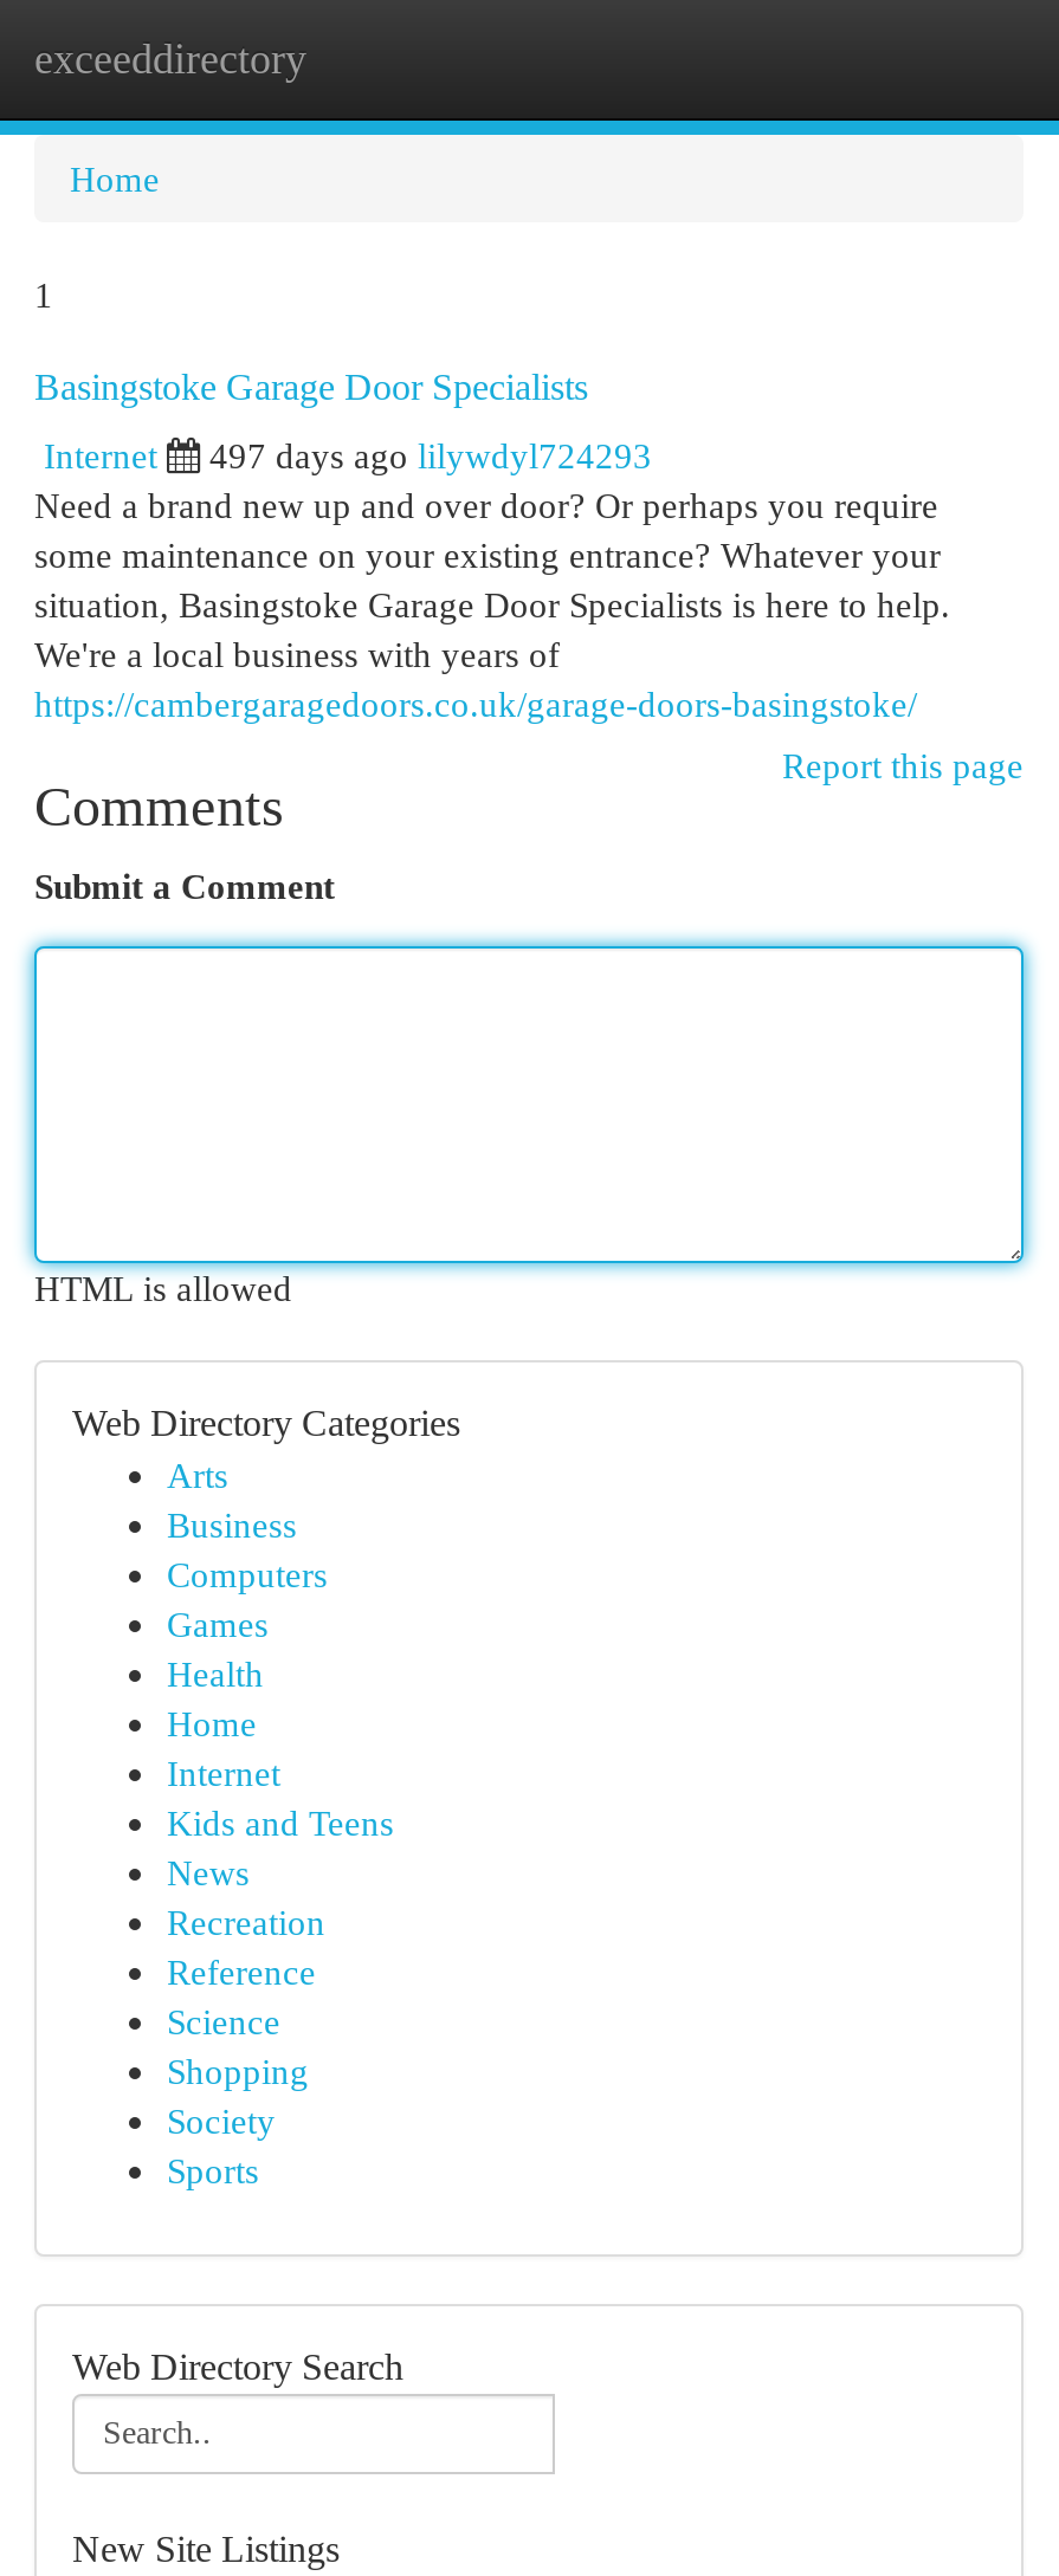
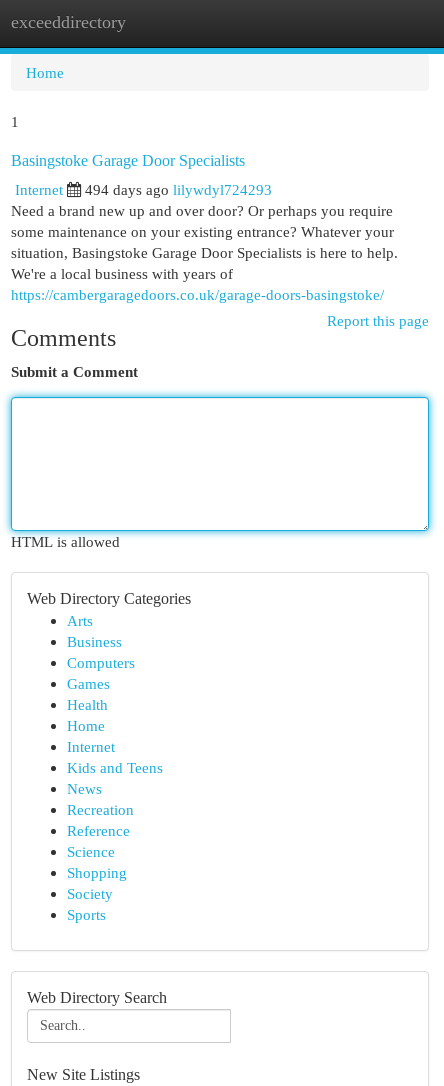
[209,435,652,475] 497 days ago lilywdyl724293 -> [85,181,272,198] 494 days ago lilywdyl724293

